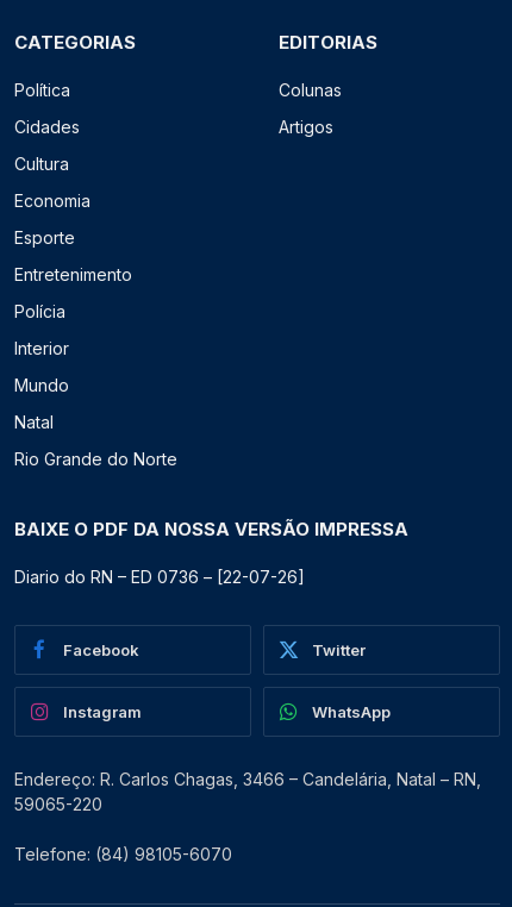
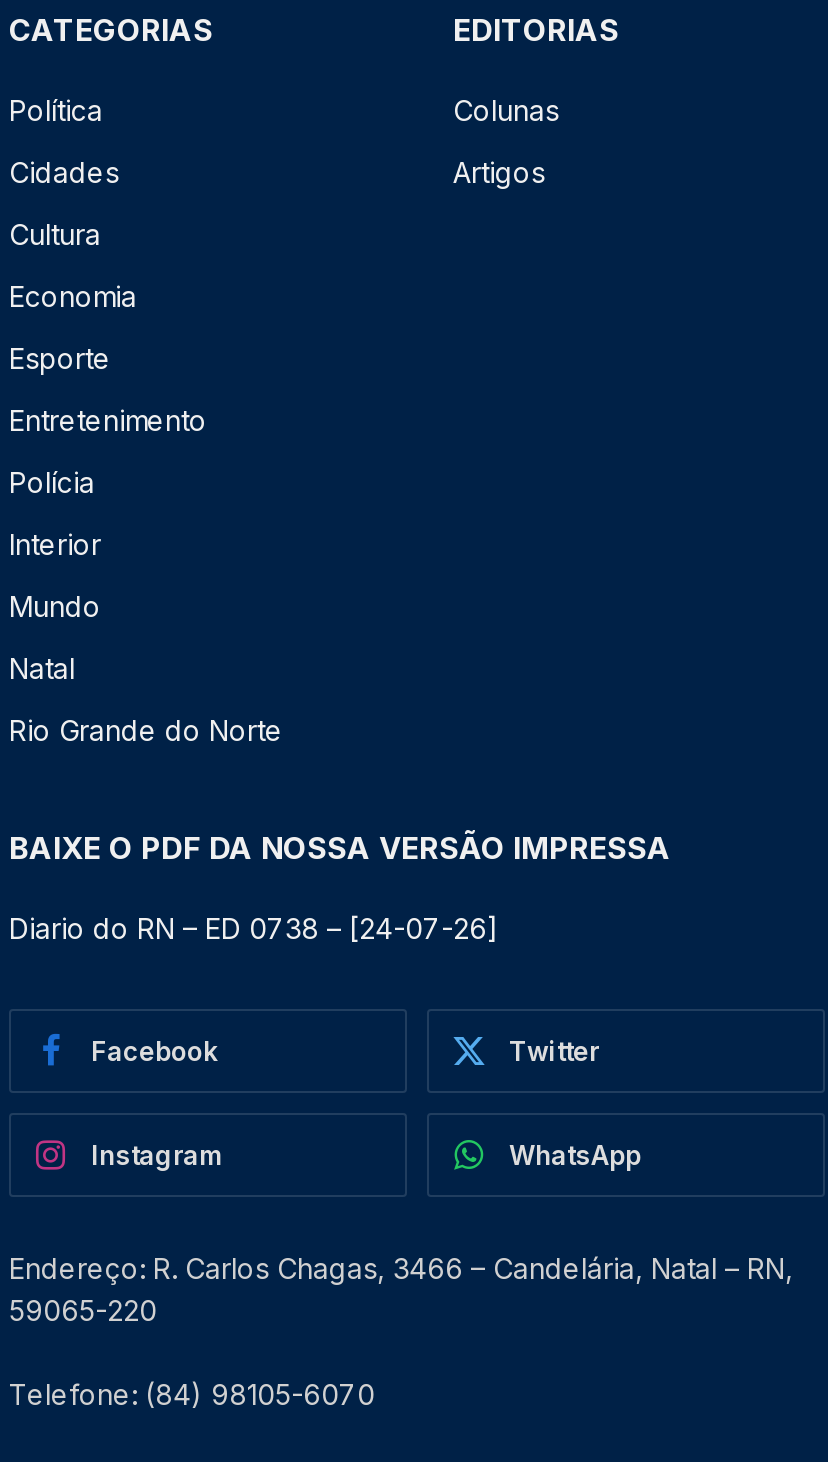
[14,566,305,586] Diario do RN – ED 0736 – [22-07-26] -> [9,910,499,944] Diario do RN – ED 0738 – [24-07-26]

